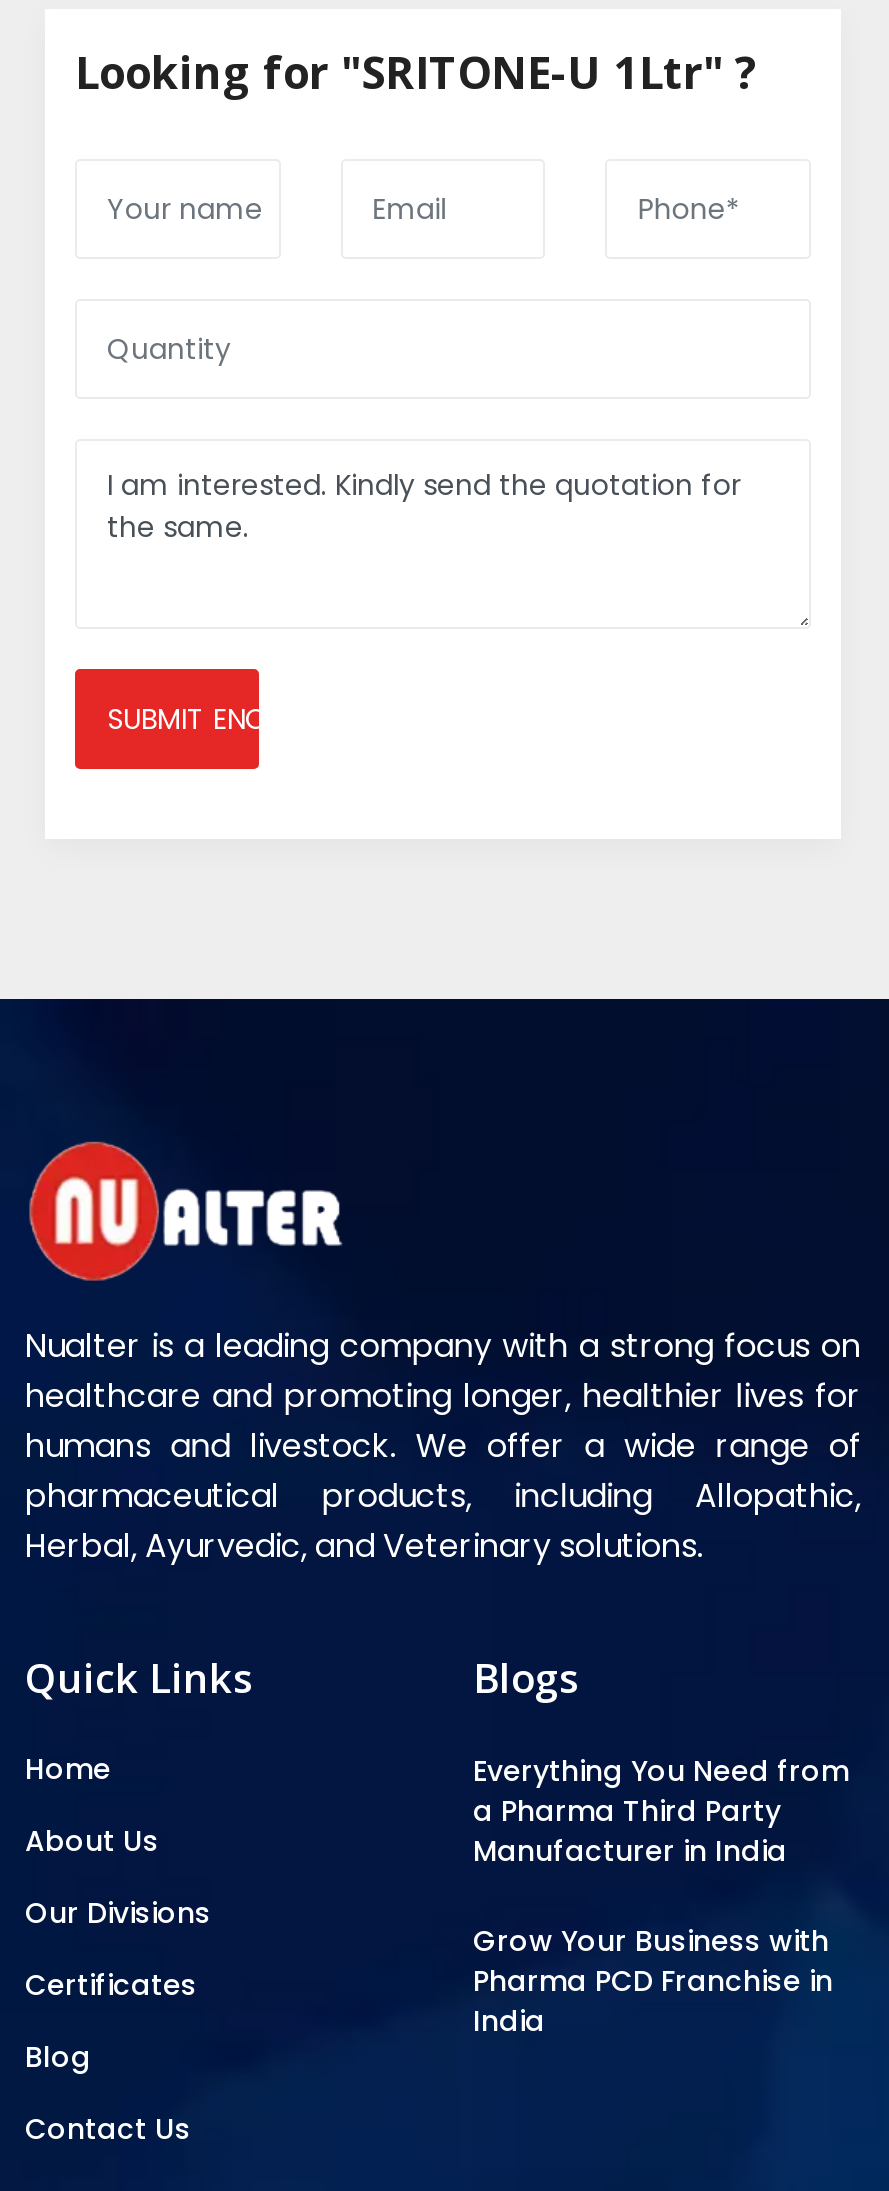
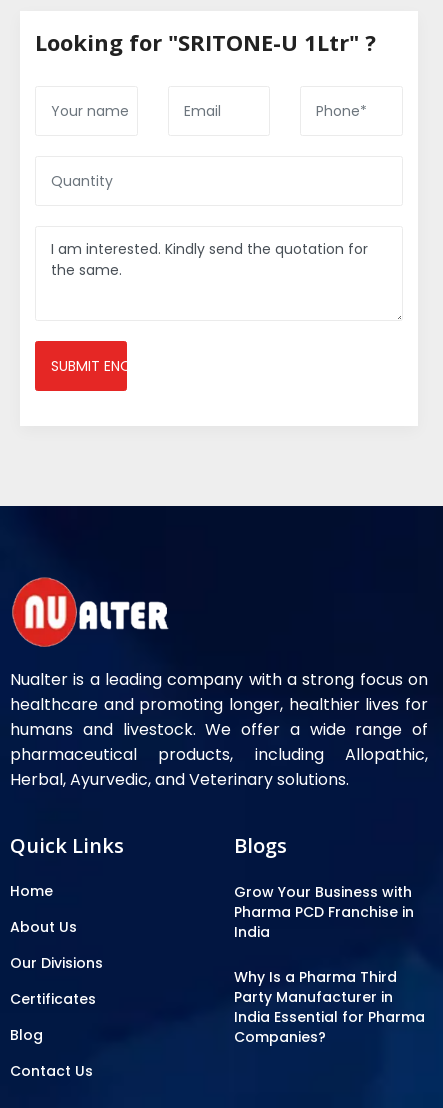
[473,1750,849,1870] Everything You Need from | a Pharma Third Party | Manufacturer in India -> none
none -> [234,967,425,1047] Why Is a Pharma Third | Party Manufacturer in | India Essential for Pharma | Companies?
moved [473,1920,833,2040] -> [234,882,414,942]: Grow Your Business with | Pharma PCD Franchise in | India

